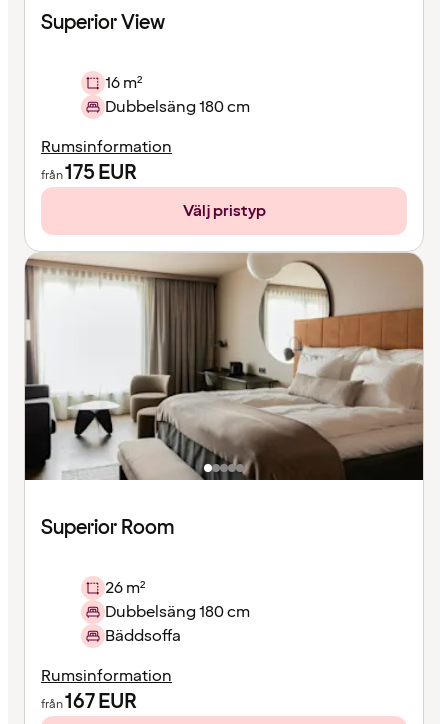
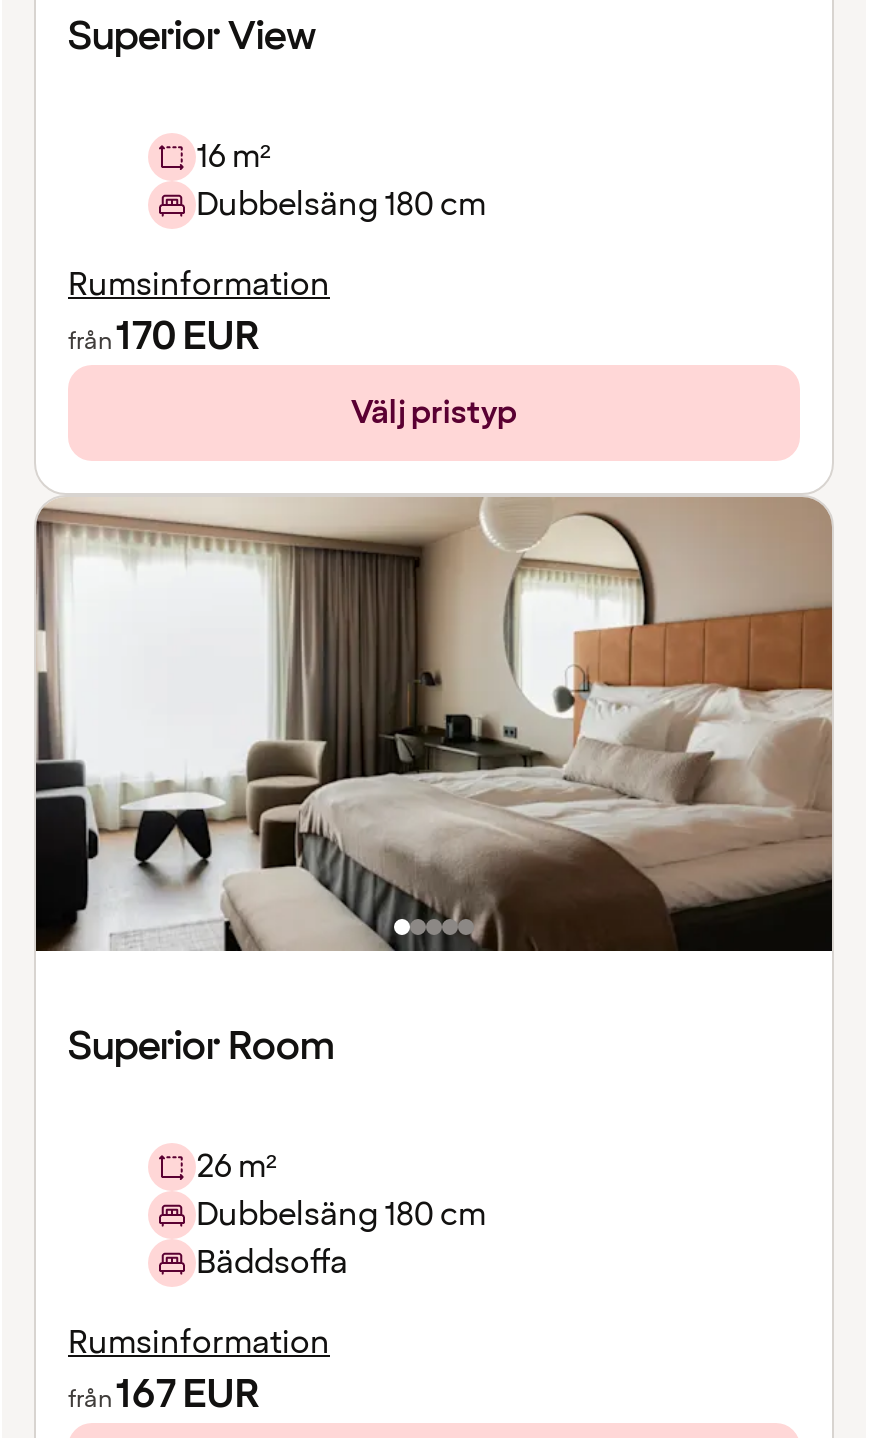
[41,159,137,187] från175 EUR -> [68,309,260,365] från170 EUR

